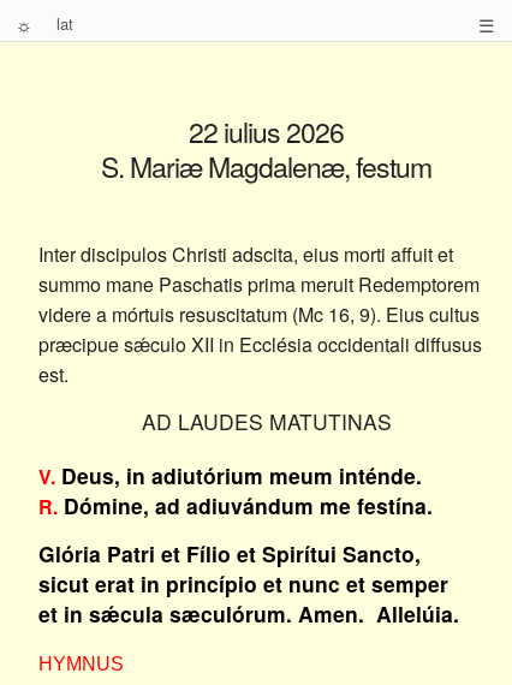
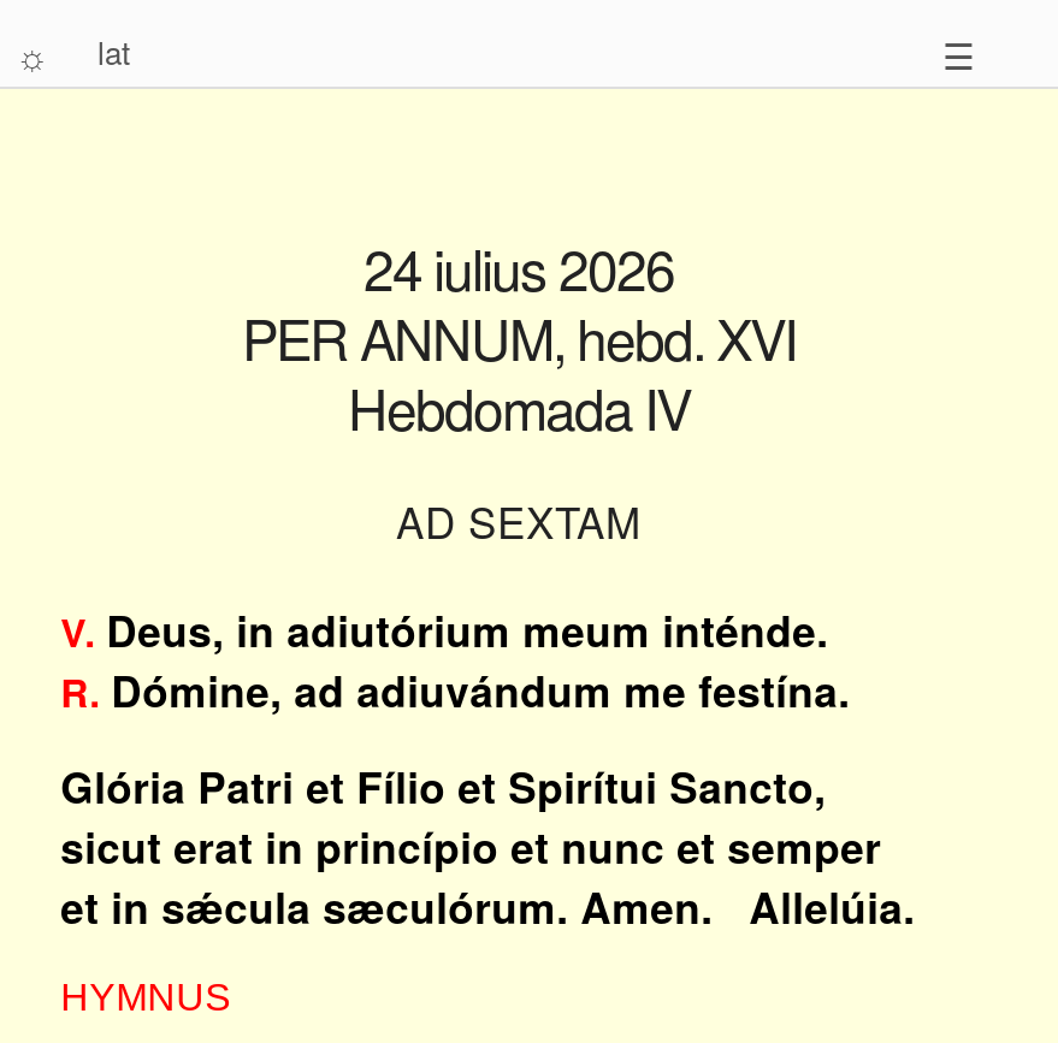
[38,112,481,436] 22 iulius 2026 | S. Mariæ Magdalenæ, festum | Inter discipulos Christi adscita, eius morti affuit et | summo mane Paschatis prima meruit Redemptorem | videre a mórtuis resuscitatum (Mc 16, 9). Eius cultus | præcipue sǽculo XII in Ecclésia occidentali diffusus | est. | AD LAUDES MATUTINAS -> [242,229,796,551] 24 iulius 2026 | PER ANNUM, hebd. XVI | Hebdomada IV | AD SEXTAM

